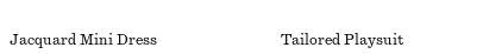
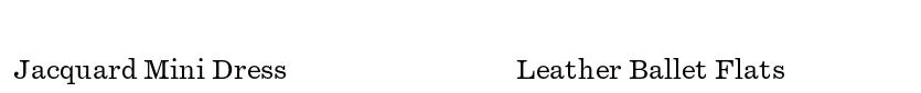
[281,33,405,47] Tailored Playsuit -> [516,57,785,83] Leather Ballet Flats

